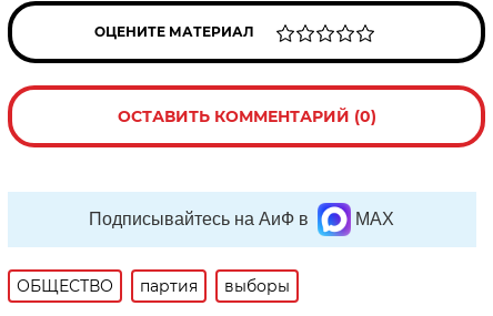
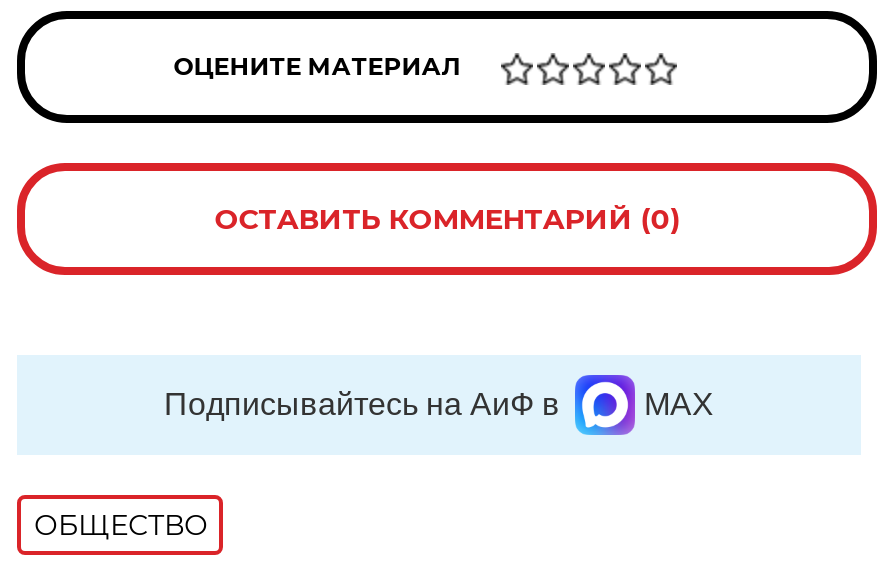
[140,276,290,296] партия | выборы -> none

